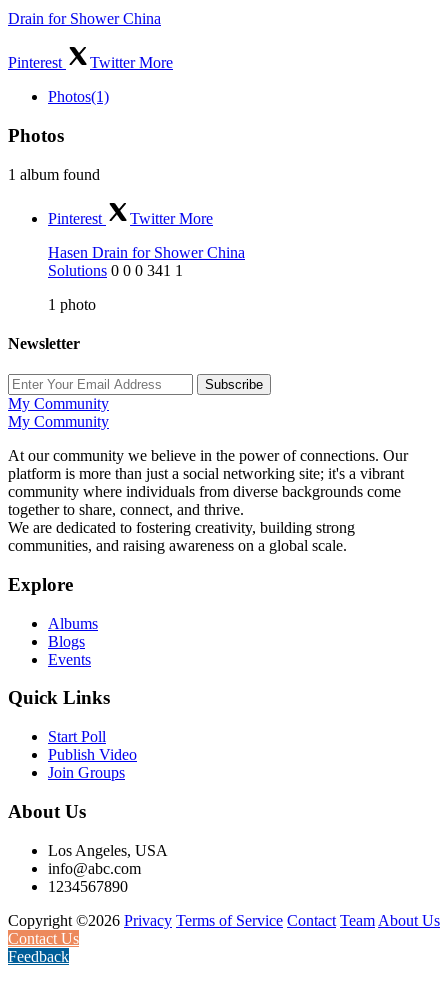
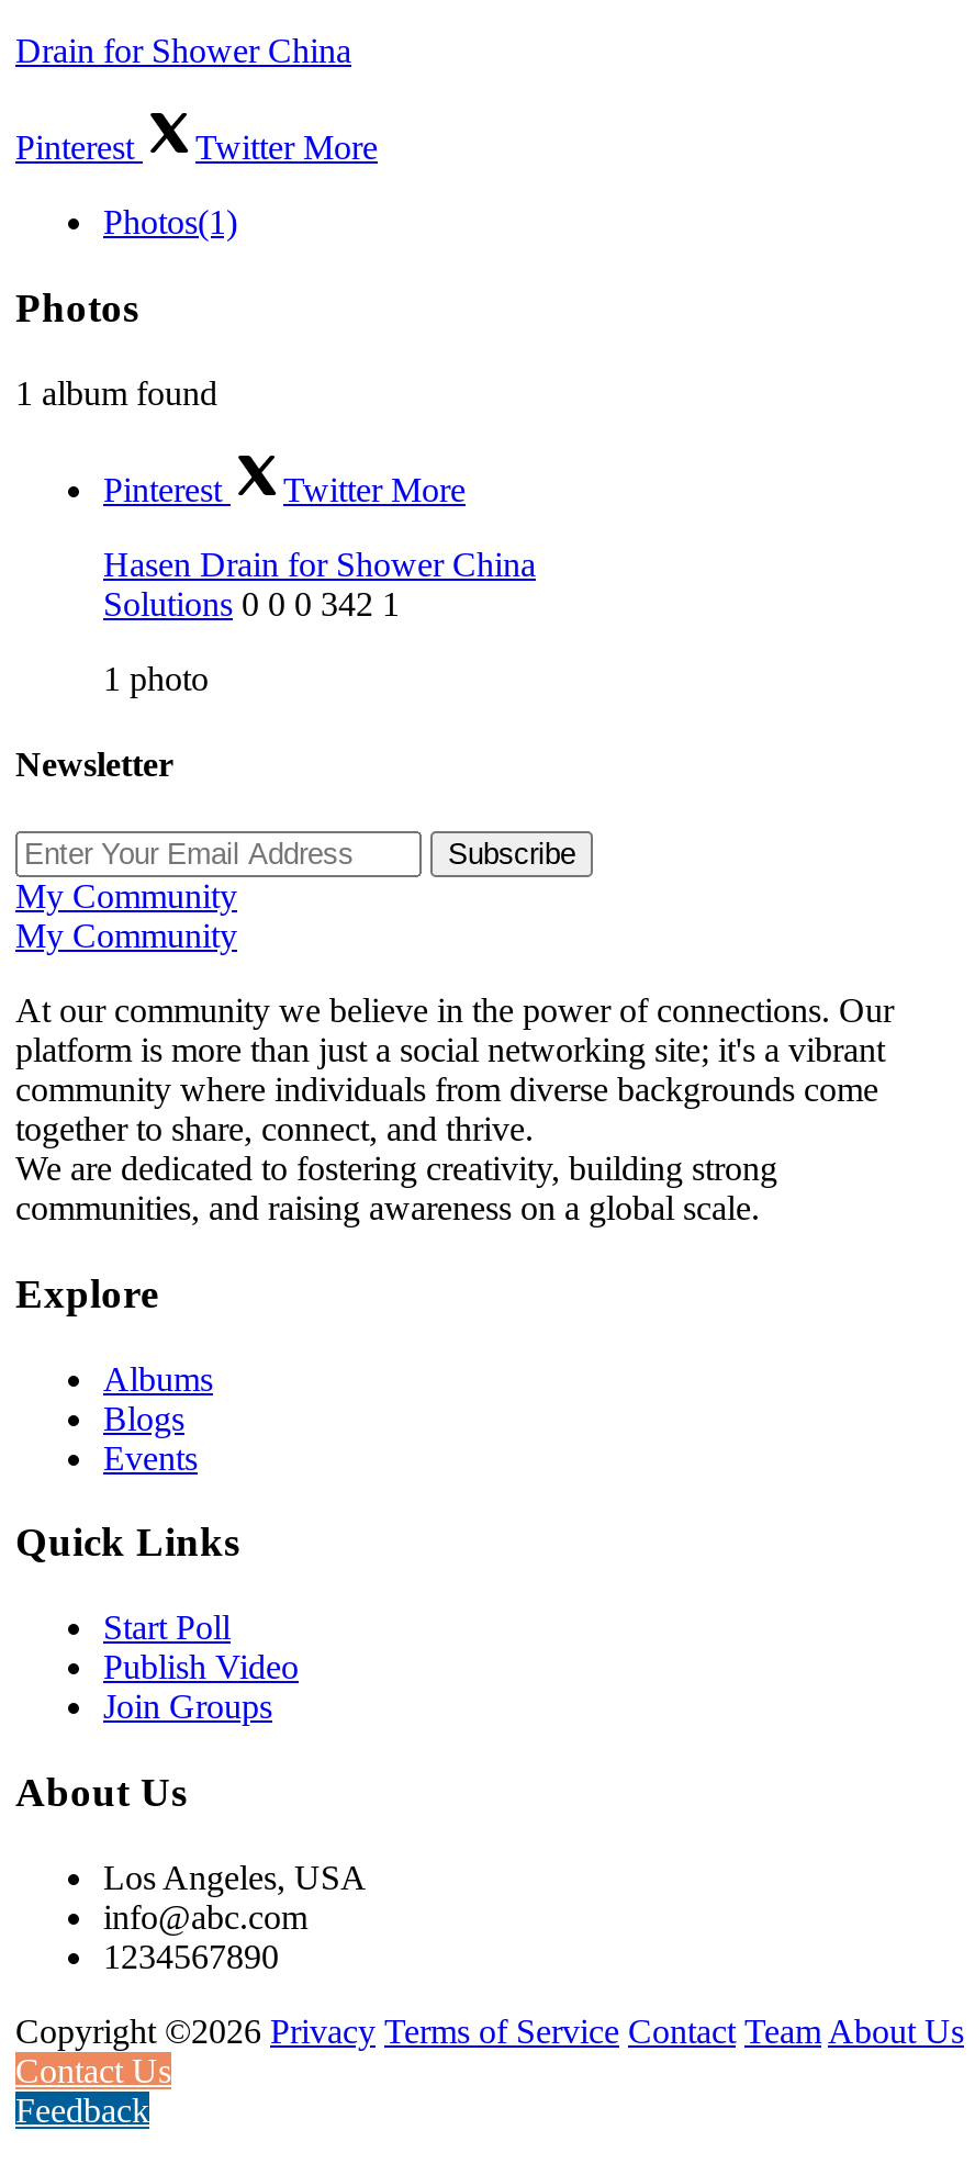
[48,262,183,279] Solutions 0 0 0 341 1 -> [103,585,400,622] Solutions 0 0 0 342 1

